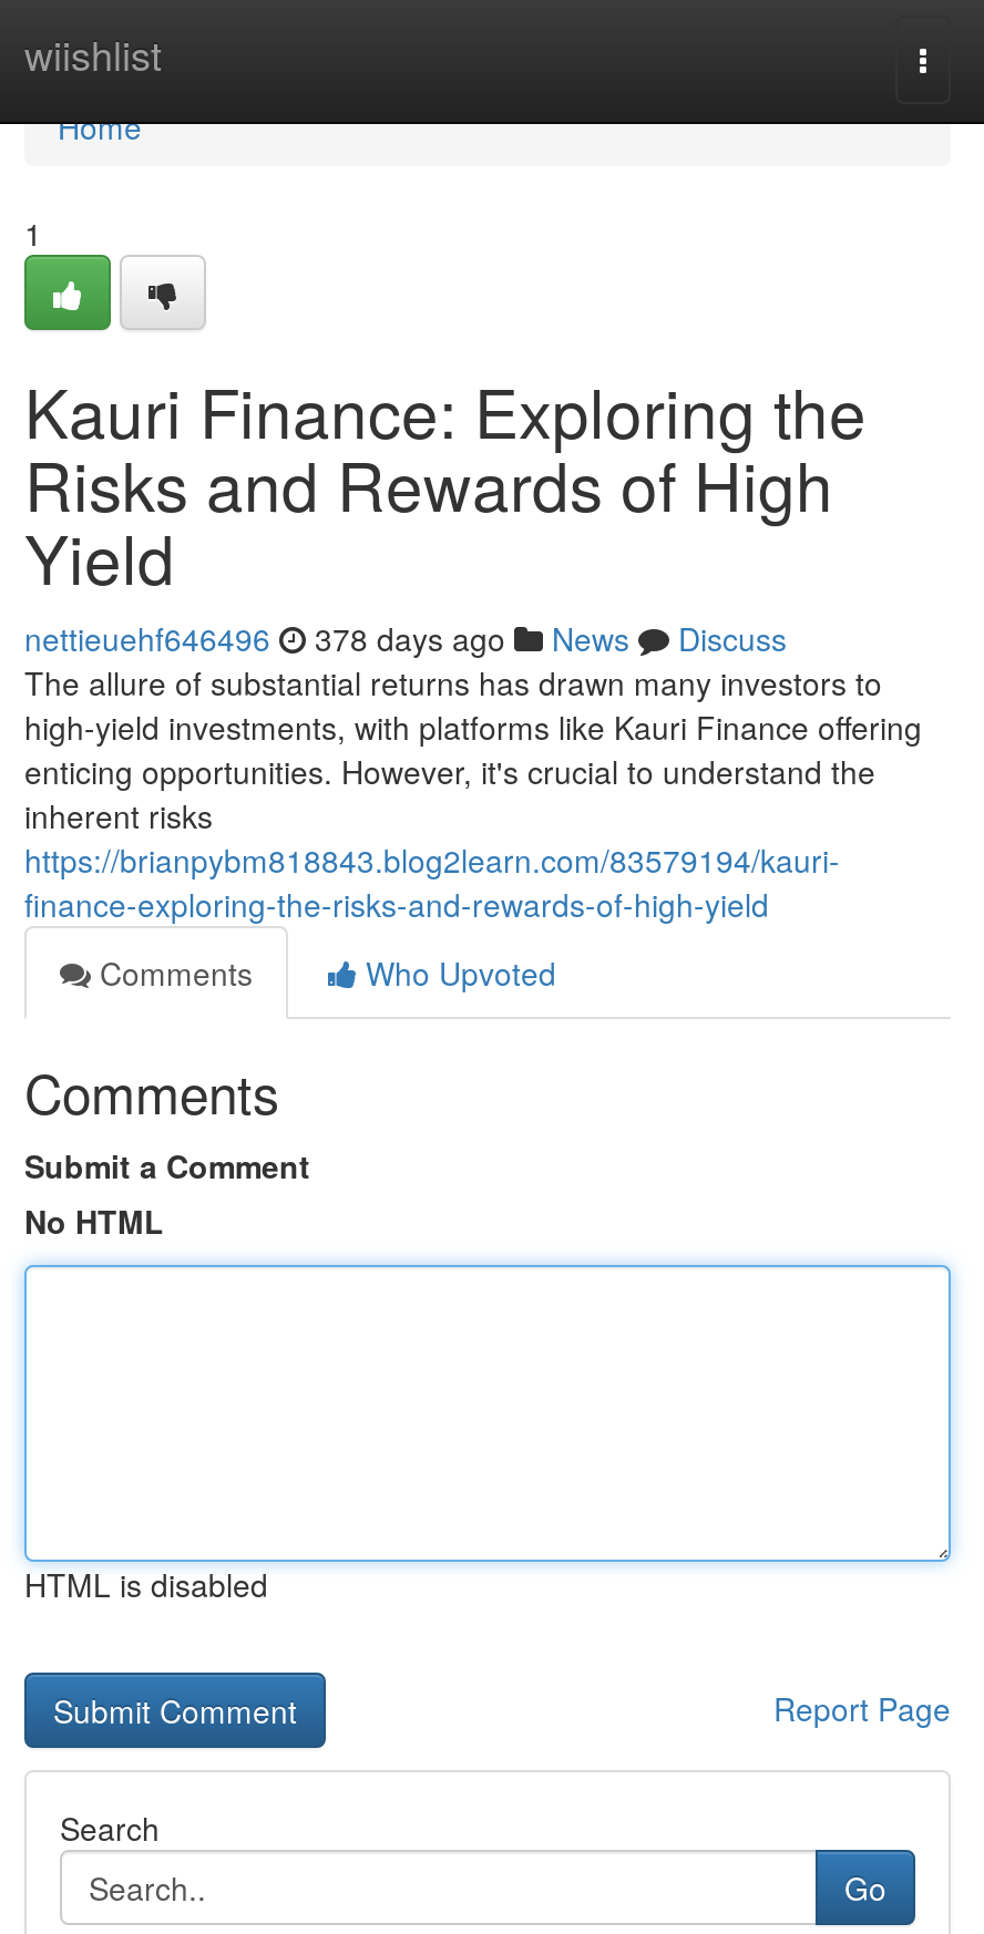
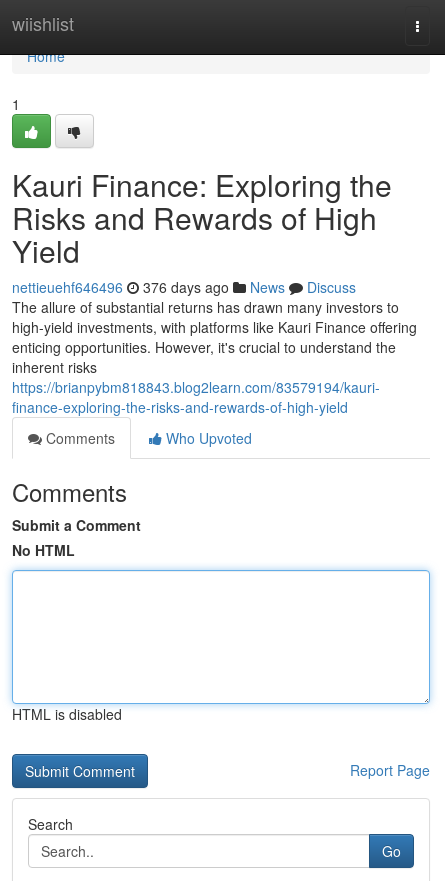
[24,616,787,660] nettieuehf646496 378 days ago News Discuss -> [12,277,356,297] nettieuehf646496 376 days ago News Discuss

